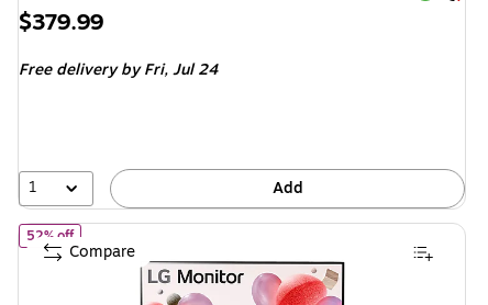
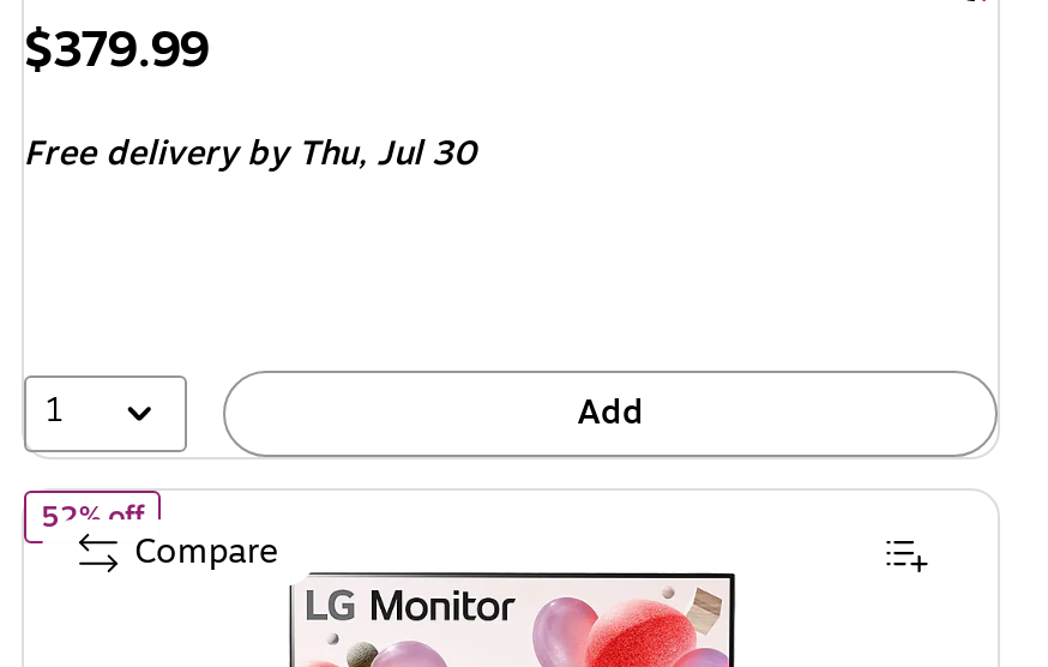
[19,58,218,81] Free delivery by Fri, Jul 24 -> [24,127,475,178] Free delivery by Thu, Jul 30

